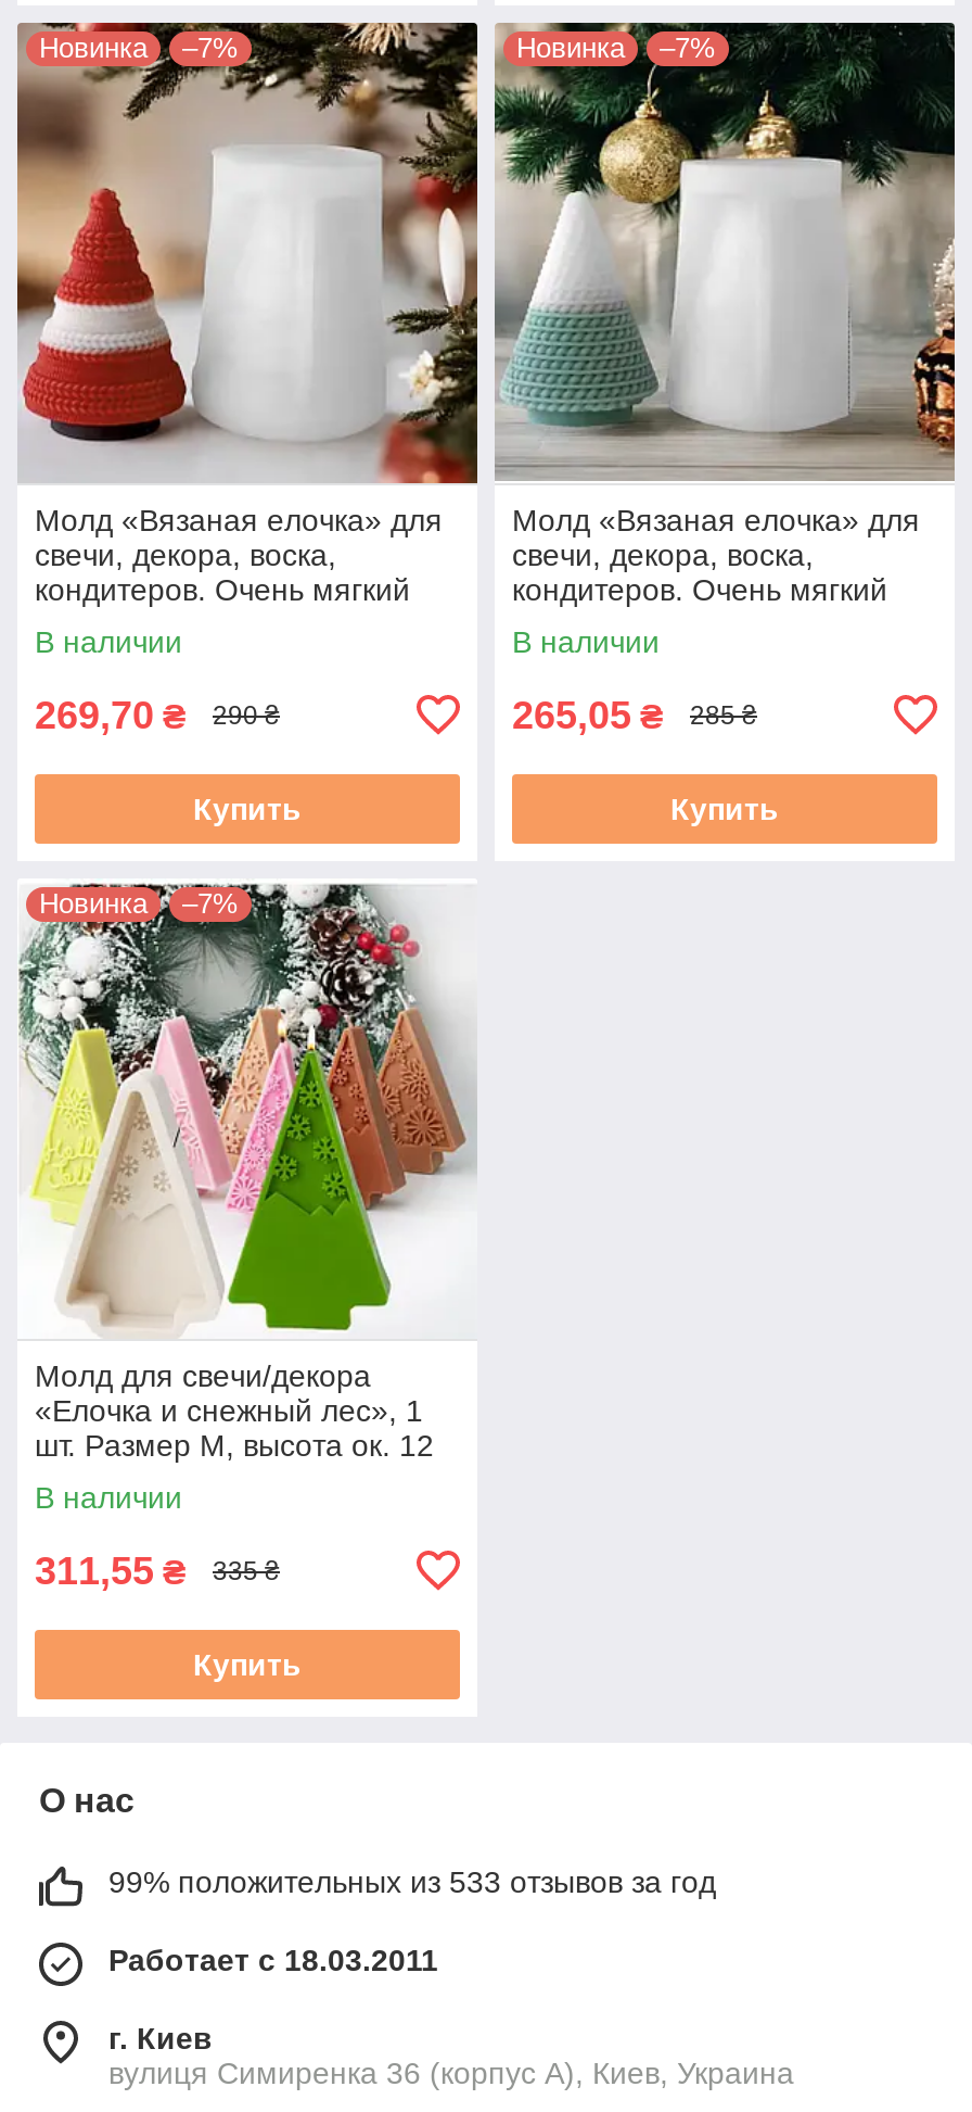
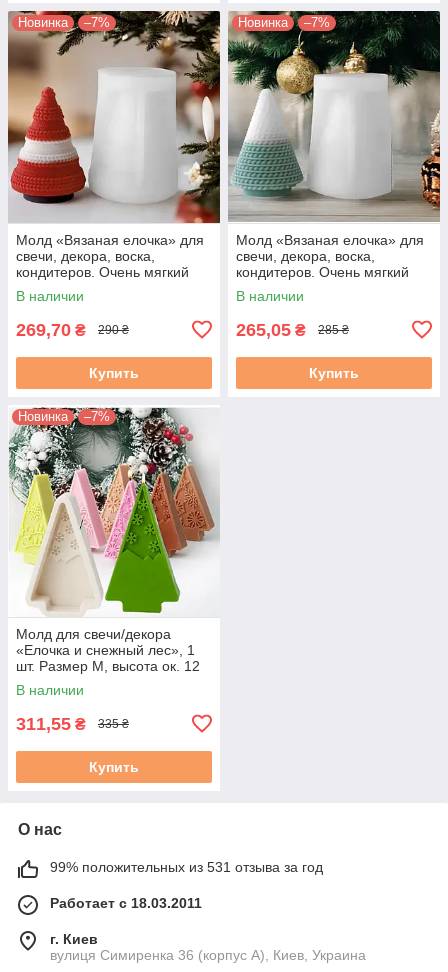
[108,1864,716,1899] 99% положительных из 533 отзывов за год -> [50,859,323,875] 99% положительных из 531 отзыва за год

